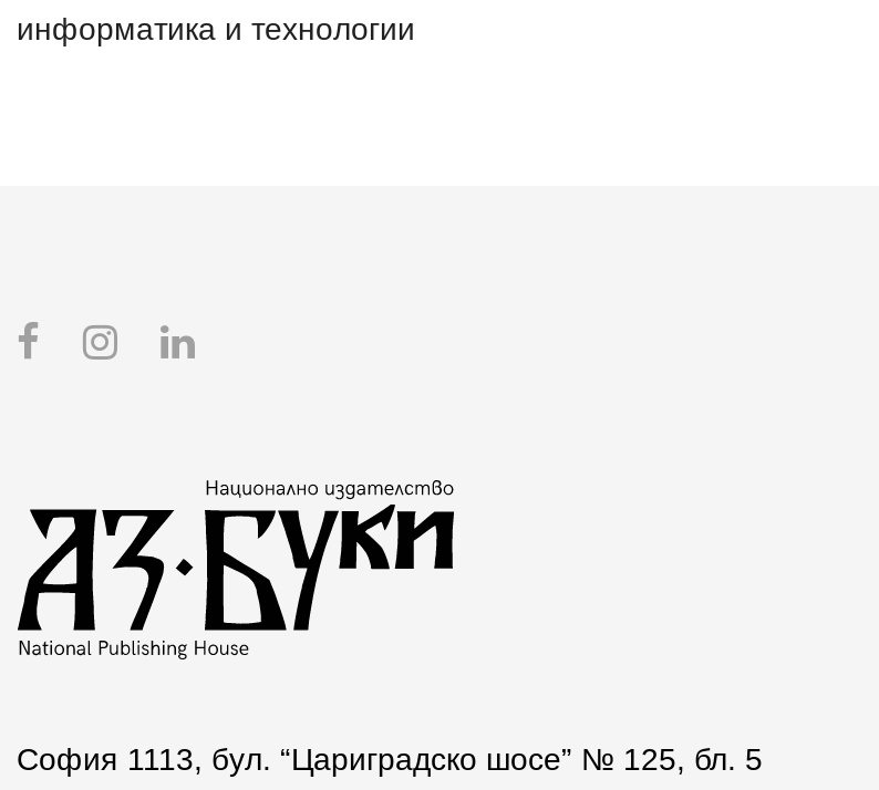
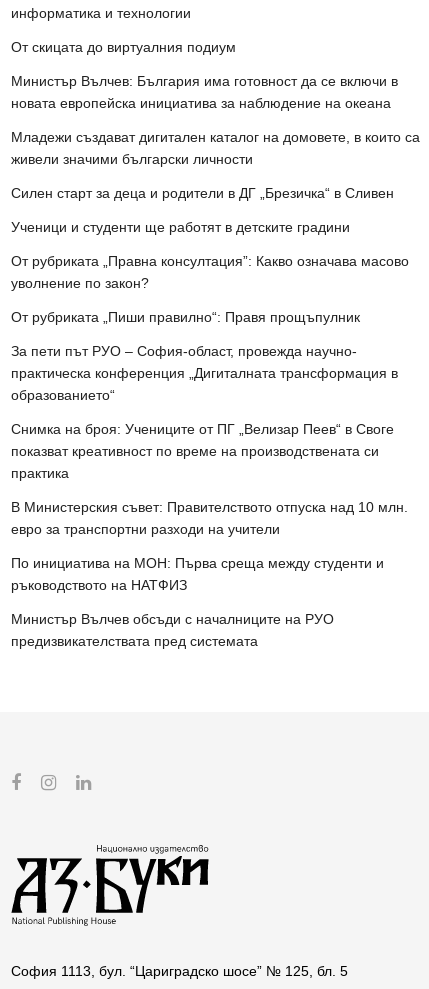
none -> [11,39,420,649] От скицата до виртуалния подиум | Министър Вълчев: България има готовност да се включи в | новата европейска инициатива за наблюдение на океана | Младежи създават дигитален каталог на домовете, в които са | живели значими български личности | Силен старт за деца и родители в ДГ „Брезичка“ в Сливен | Ученици и студенти ще работят в детските градини | От рубриката „Правна консултация”: Какво означава масово | уволнение по закон? | От рубриката „Пиши правилно“: Правя прощъпулник | За пети път РУО – София-област, провежда научно- | практическа конференция „Дигиталната трансформация в | образованието“ | Снимка на броя: Учениците от ПГ „Велизар Пеев“ в Своге | показват креативност по време на производствената си | практика | В Министерския съвет: Правителството отпуска над 10 млн. | евро за транспортни разходи на учители | По инициатива на МОН: Първа среща между студенти и | ръководството на НАТФИЗ | Министър Вълчев обсъди с началниците на РУО | предизвикателствата пред системата

